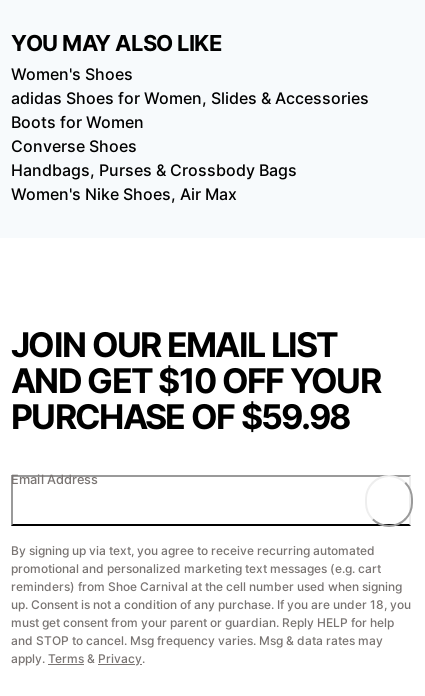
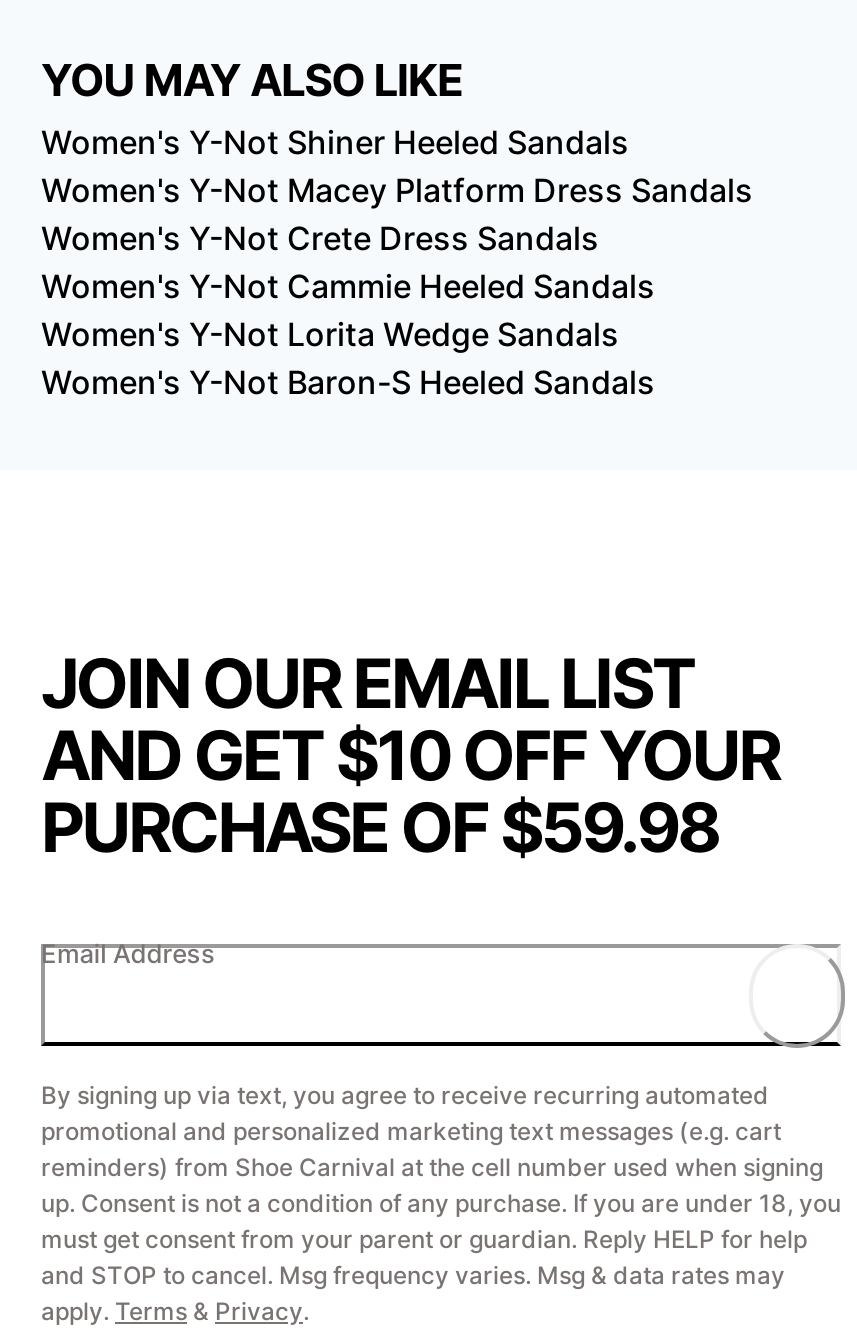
[11,64,369,204] Women's Shoes | adidas Shoes for Women, Slides & Accessories | Boots for Women | Converse Shoes | Handbags, Purses & Crossbody Bags | Women's Nike Shoes, Air Max -> [41,123,753,403] Women's Y-Not Shiner Heeled Sandals | Women's Y-Not Macey Platform Dress Sandals | Women's Y-Not Crete Dress Sandals | Women's Y-Not Cammie Heeled Sandals | Women's Y-Not Lorita Wedge Sandals | Women's Y-Not Baron-S Heeled Sandals

